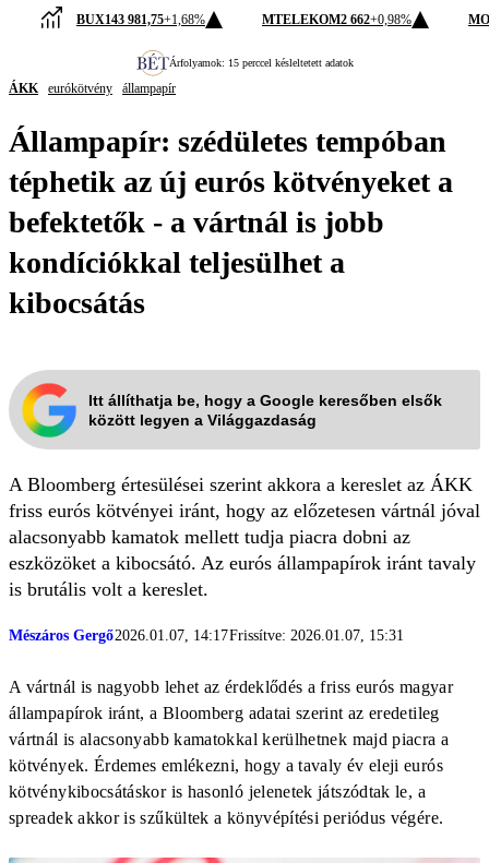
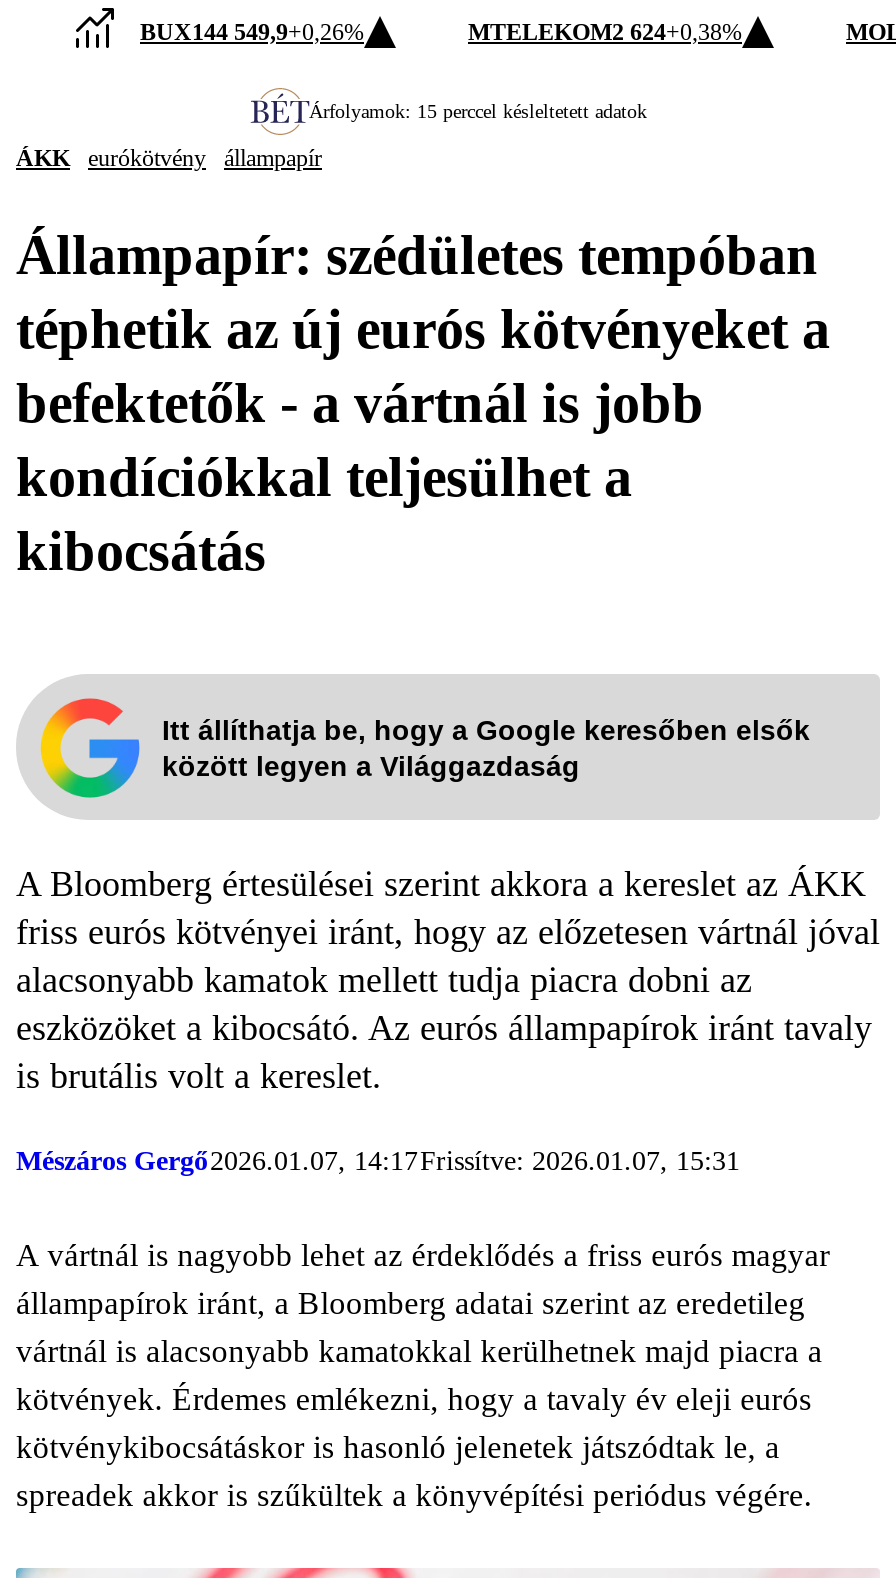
[76,11,205,27] BUX143 981,75+1,68% -> [140,17,364,45] BUX144 549,9+0,26%
[262,11,412,27] MTELEKOM2 662+0,98% -> [468,17,742,45] MTELEKOM2 624+0,38%

